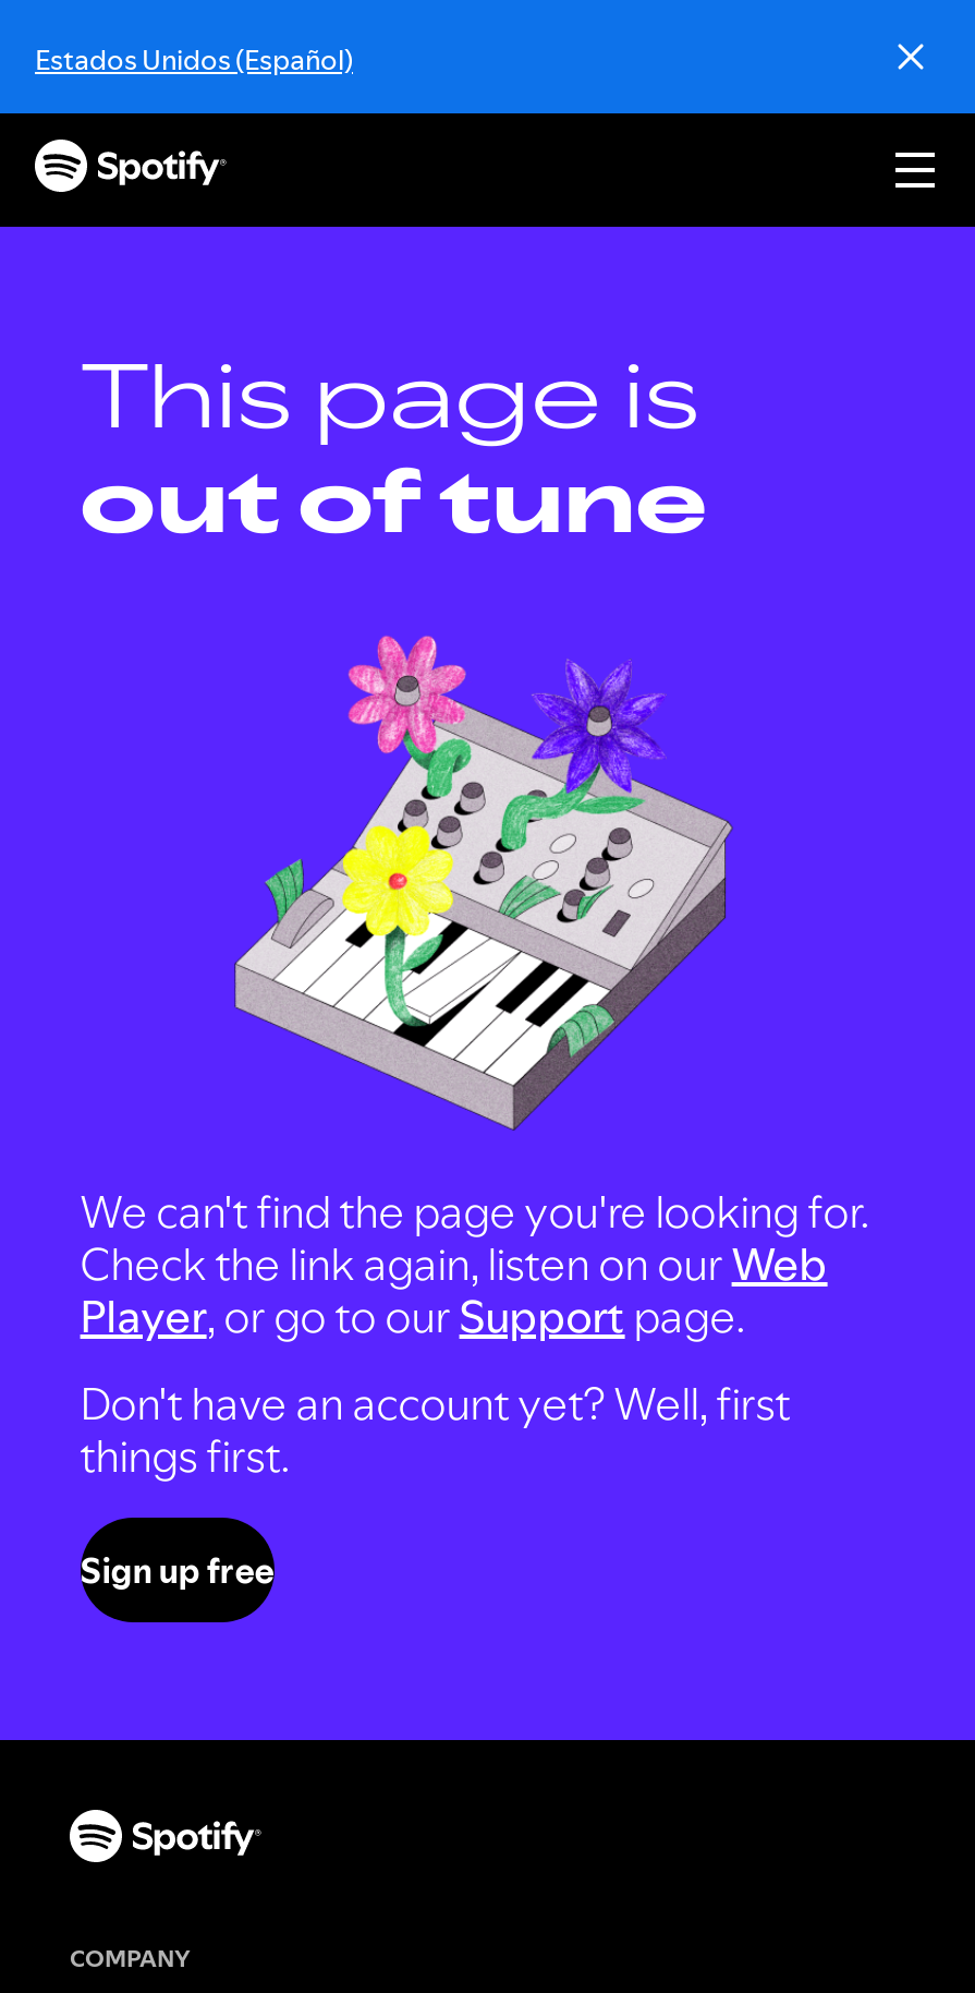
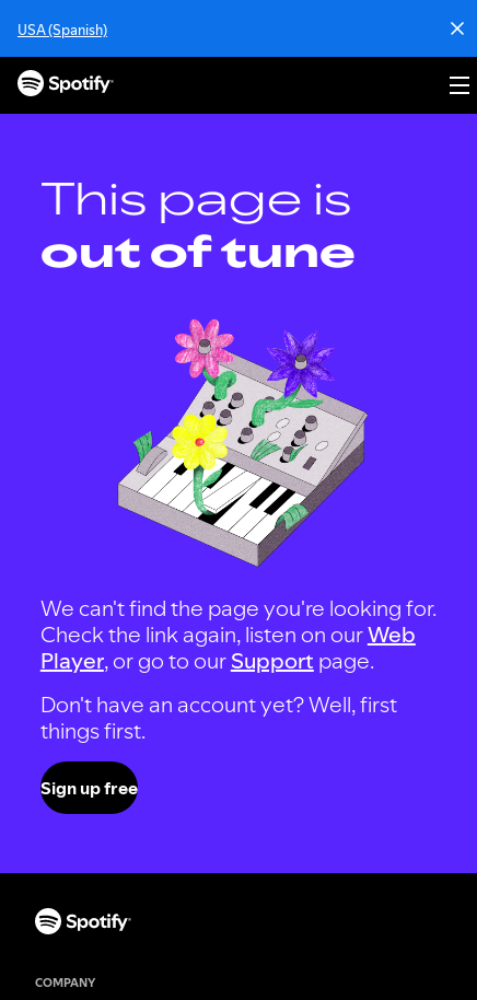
[35,39,353,78] Estados Unidos (Español) -> [18,20,107,39] USA (Spanish)

